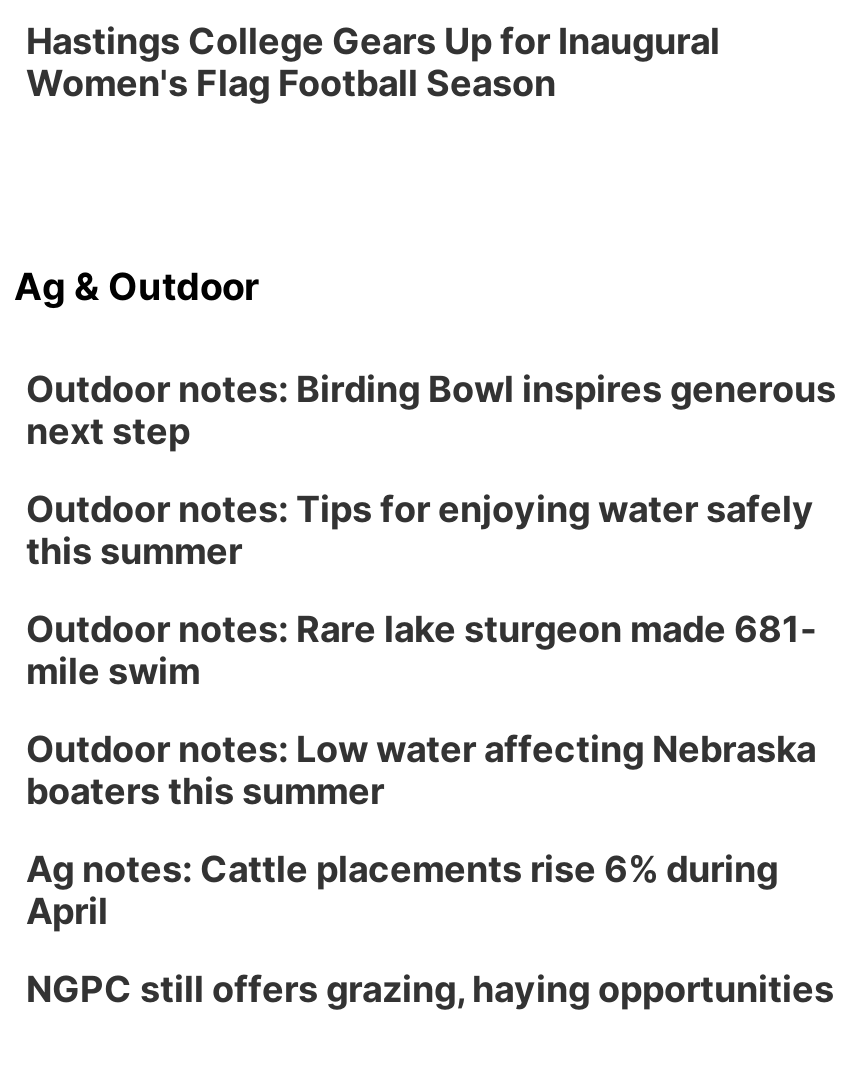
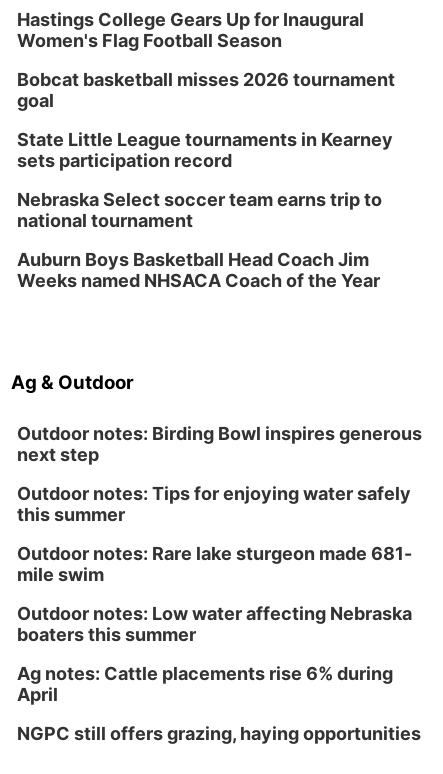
none -> [17,69,395,291] Bobcat basketball misses 2026 tournament | goal | State Little League tournaments in Kearney | sets participation record | Nebraska Select soccer team earns trip to | national tournament | Auburn Boys Basketball Head Coach Jim | Weeks named NHSACA Coach of the Year

